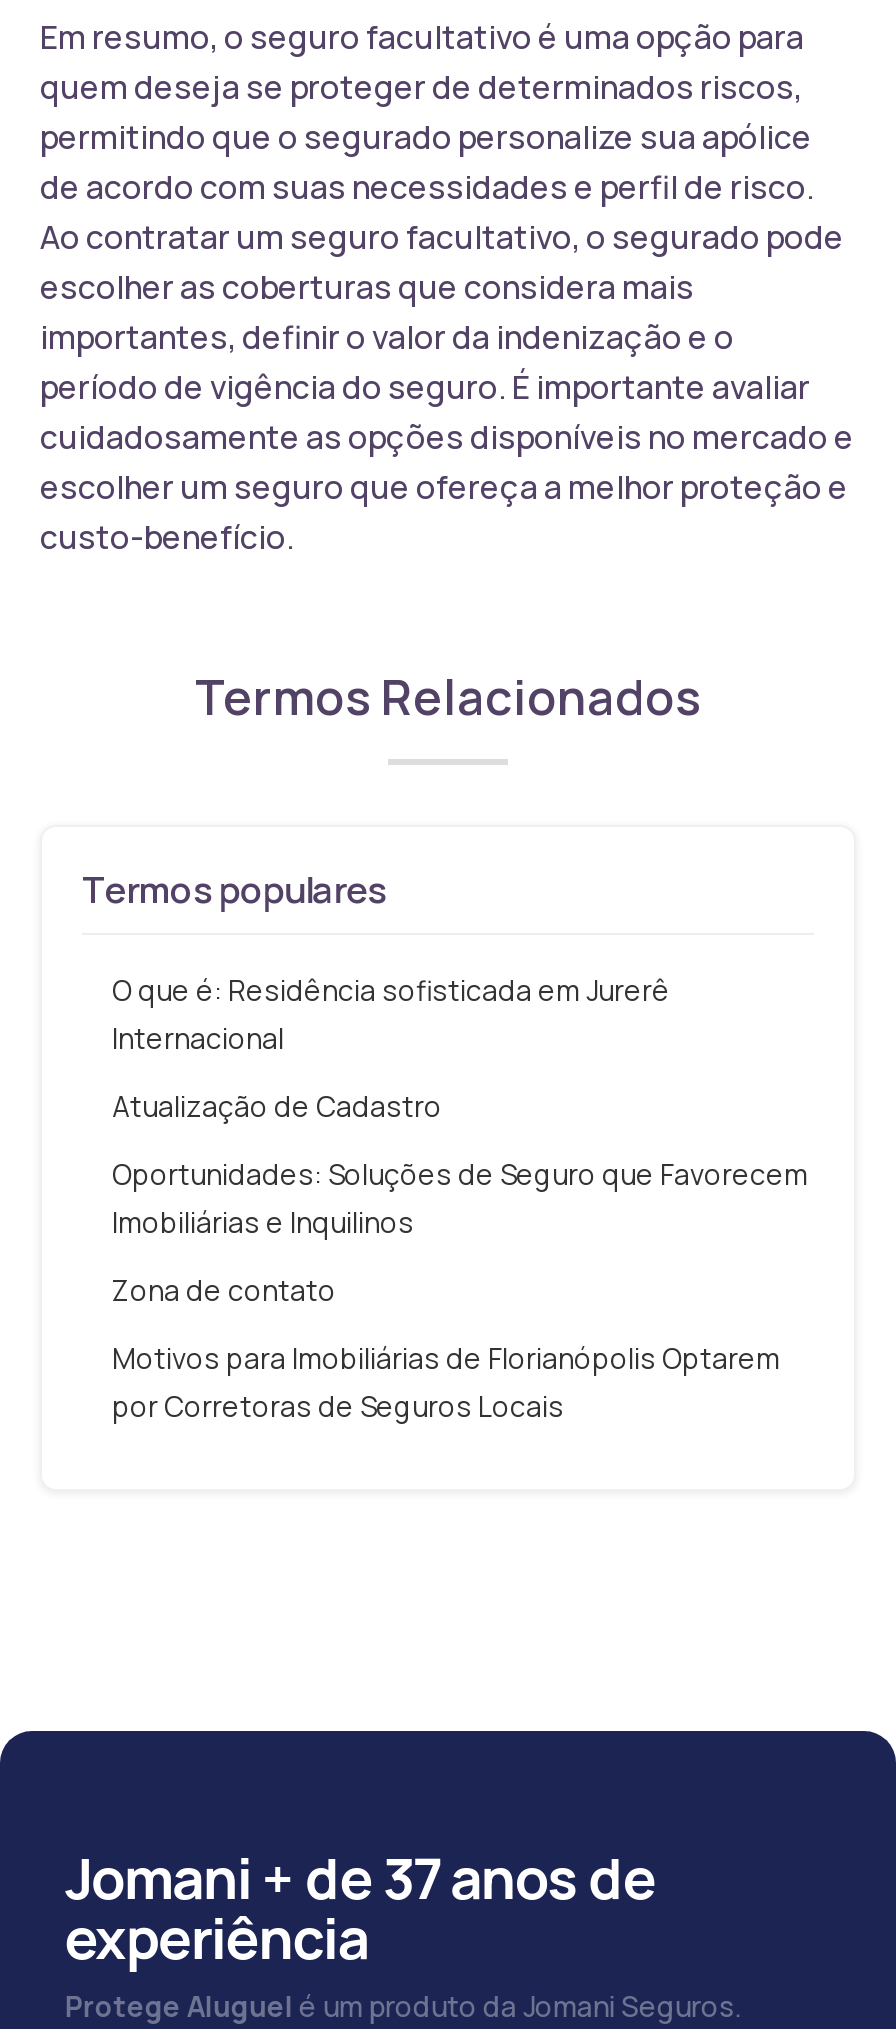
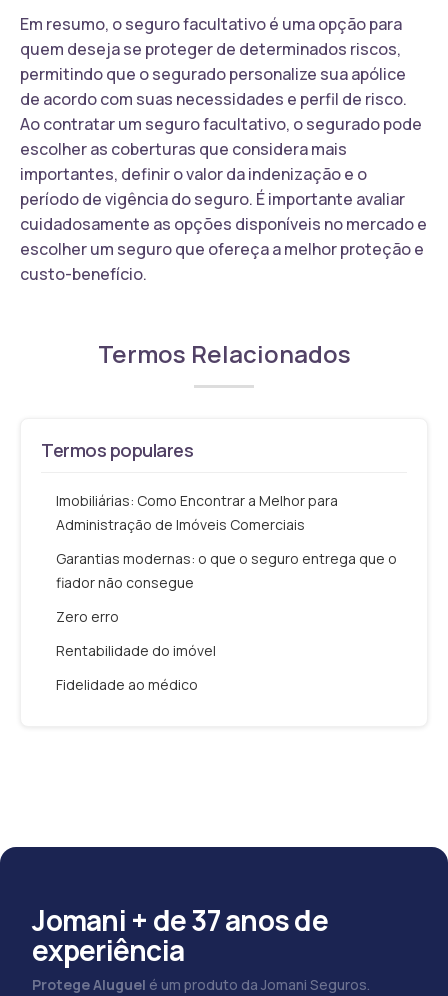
[112,970,670,1056] O que é: Residência sofisticada em Jurerê | Internacional -> [56,491,338,534] Imobiliárias: Como Encontrar a Melhor para | Administração de Imóveis Comerciais
[112,1086,442,1124] Atualização de Cadastro -> [56,549,397,592] Garantias modernas: o que o seguro entrega que o | fiador não consegue
[112,1154,808,1240] Oportunidades: Soluções de Seguro que Favorecem | Imobiliárias e Inquilinos -> [56,607,119,626] Zero erro
[112,1270,336,1308] Zona de contato -> [56,641,216,660] Rentabilidade do imóvel
[112,1338,780,1424] Motivos para Imobiliárias de Florianópolis Optarem | por Corretoras de Seguros Locais -> [56,675,198,694] Fidelidade ao médico

